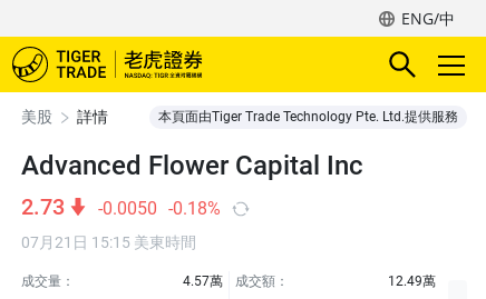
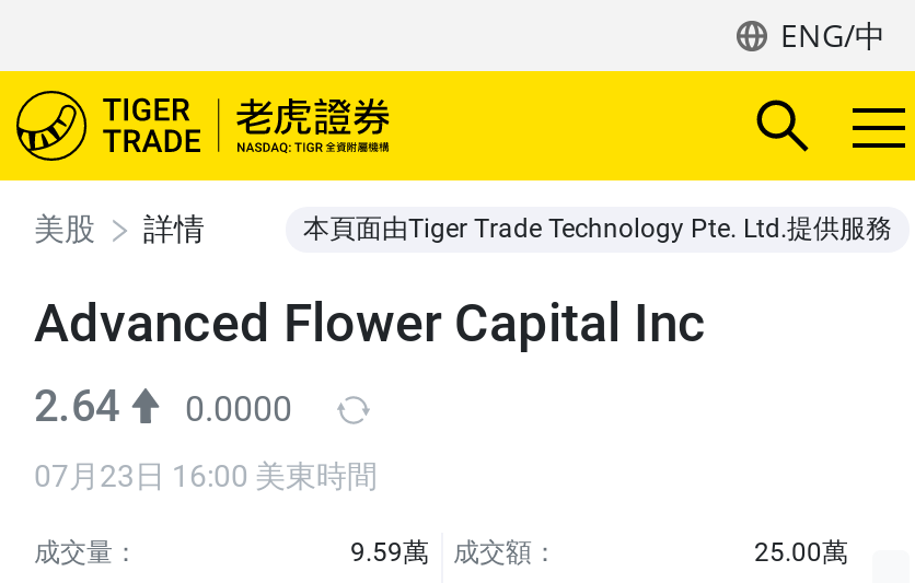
[21,193,221,220] 2.73 | -0.0050 -0.18% -> [34,379,292,431] 2.64 | 0.0000
[21,233,196,251] 07月21日 15:15 美東時間 -> [34,458,378,493] 07月23日 16:00 美東時間
[182,273,288,289] 4.57萬 成交額： -> [350,536,558,567] 9.59萬 成交額：
[388,273,436,289] 12.49萬 -> [754,536,848,567] 25.00萬

